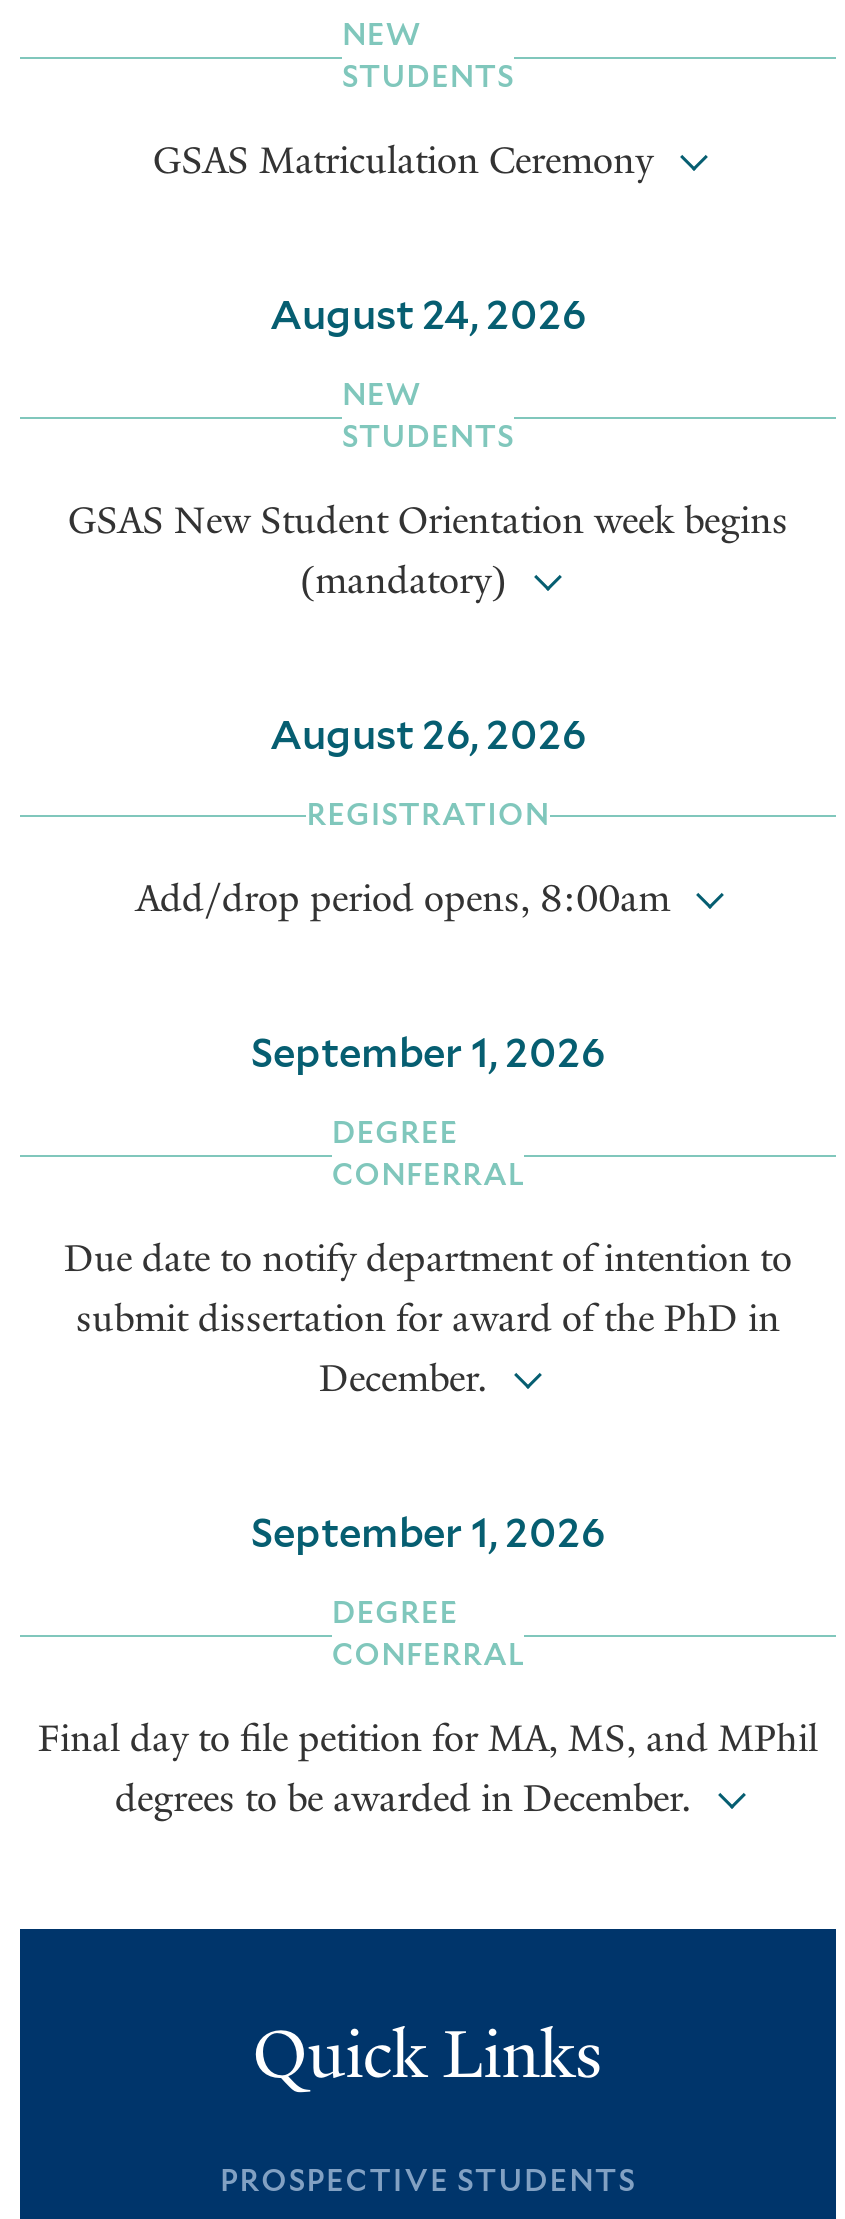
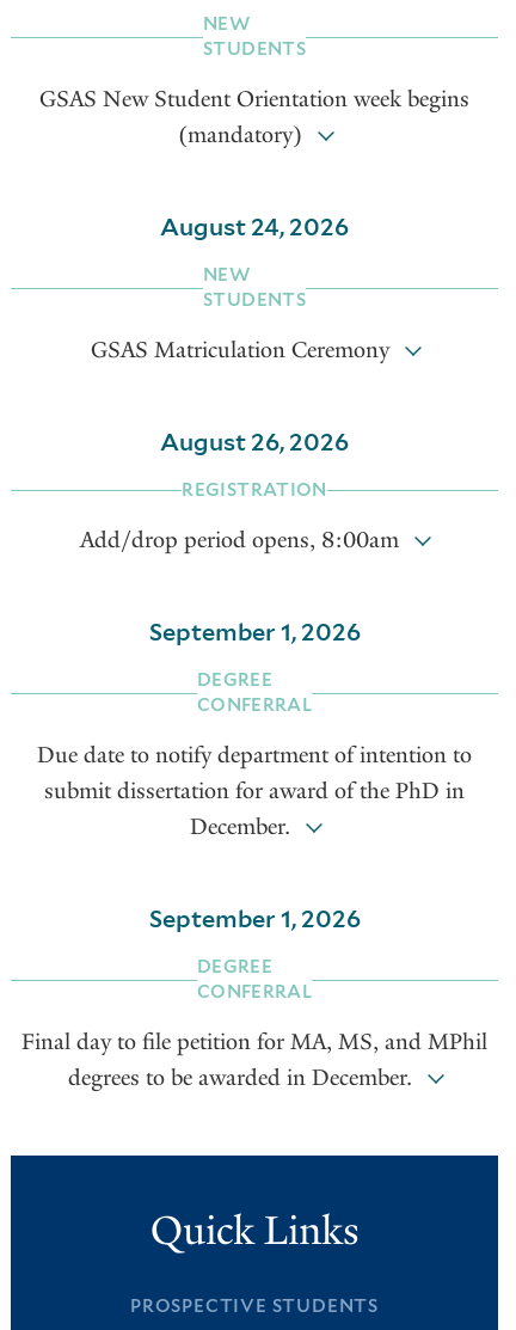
moved [153,137,653,185] -> [90,336,389,365]: GSAS Matriculation Ceremony
moved [270,291,586,455] -> [160,213,349,311]: August 24, 2026 | NEW | STUDENTS
moved [68,497,788,605] -> [39,85,469,149]: GSAS New Student Orientation week begins | (mandatory)

